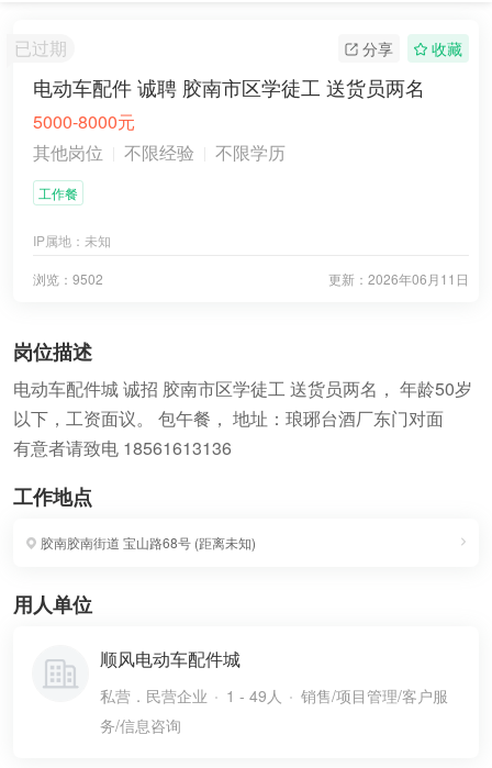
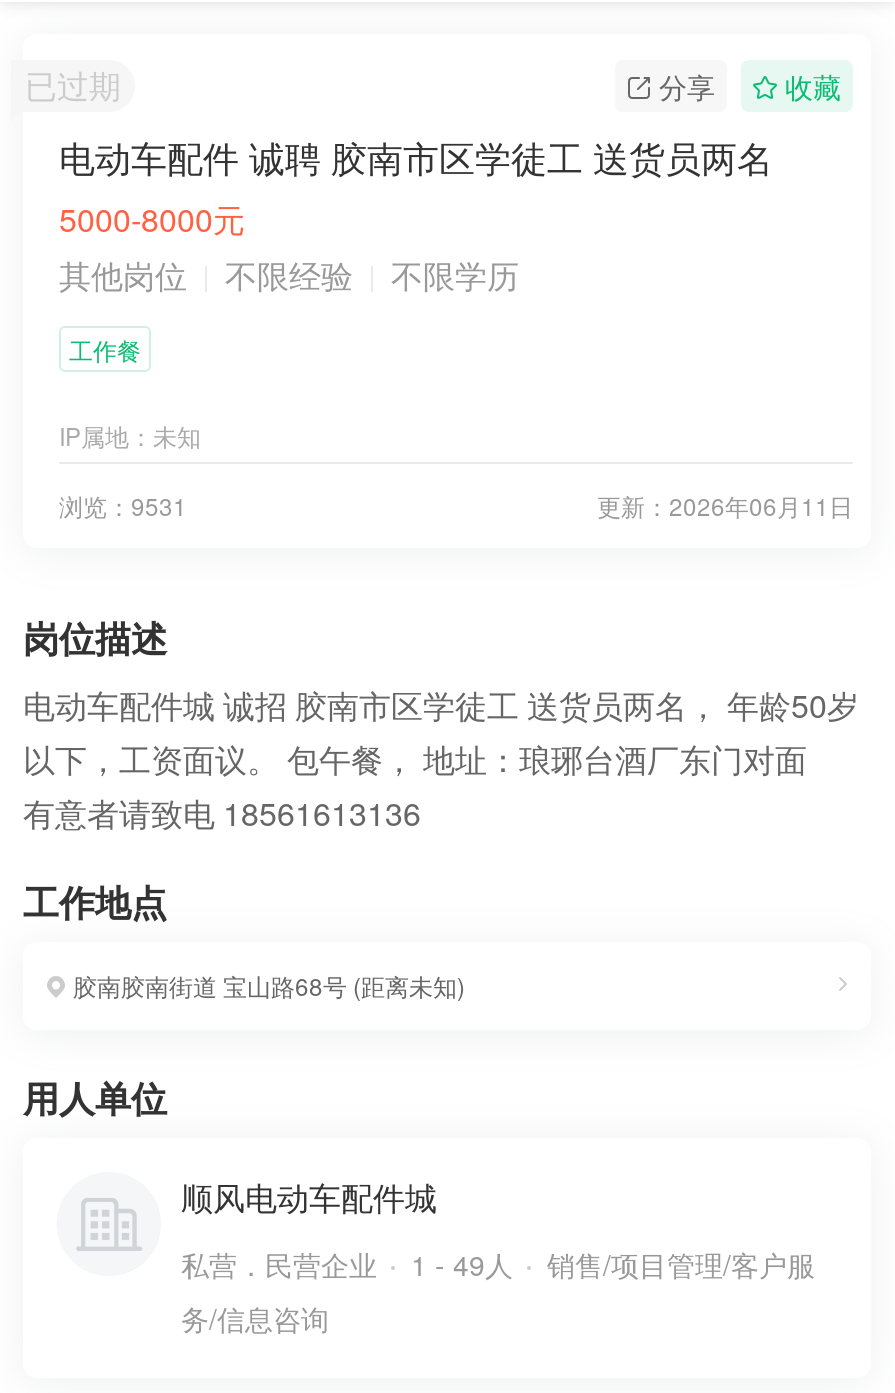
[33,269,103,288] 浏览：9502 -> [59,488,187,522] 浏览：9531

